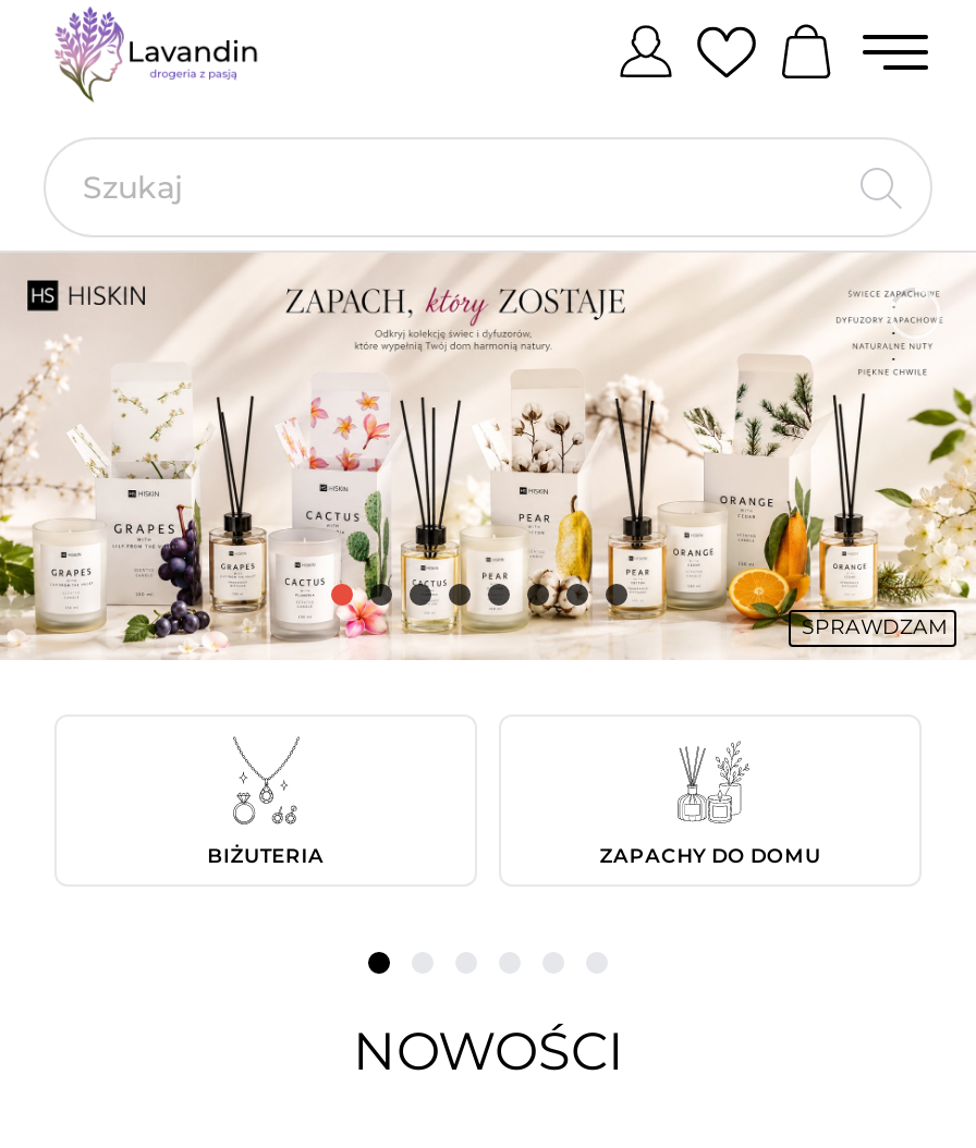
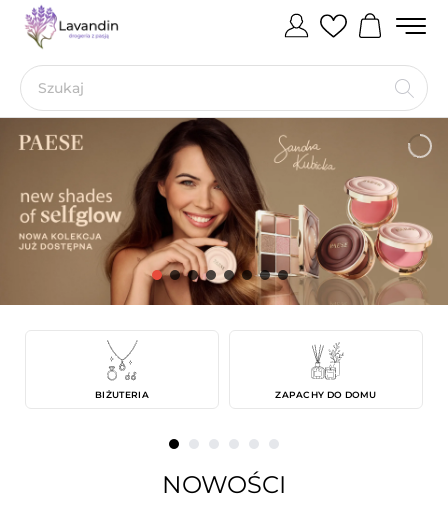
[7,253,969,660] [image] -> [3,117,445,306] [image]
[802,615,948,639] SPRAWDZAM -> none

